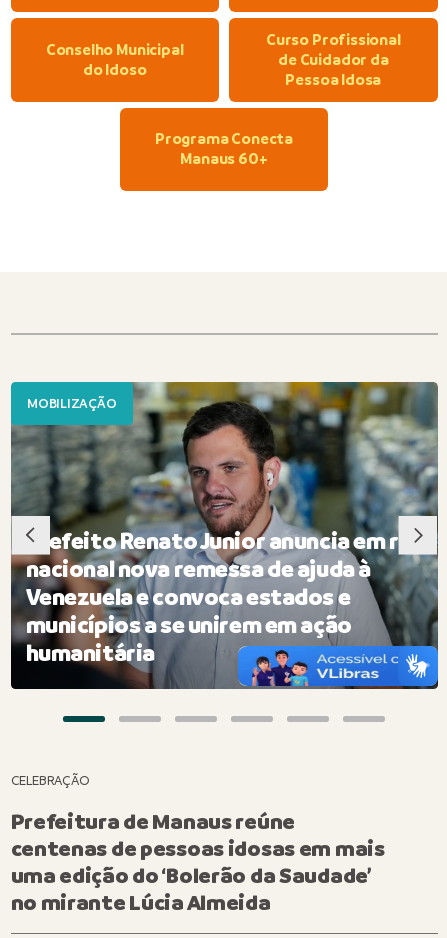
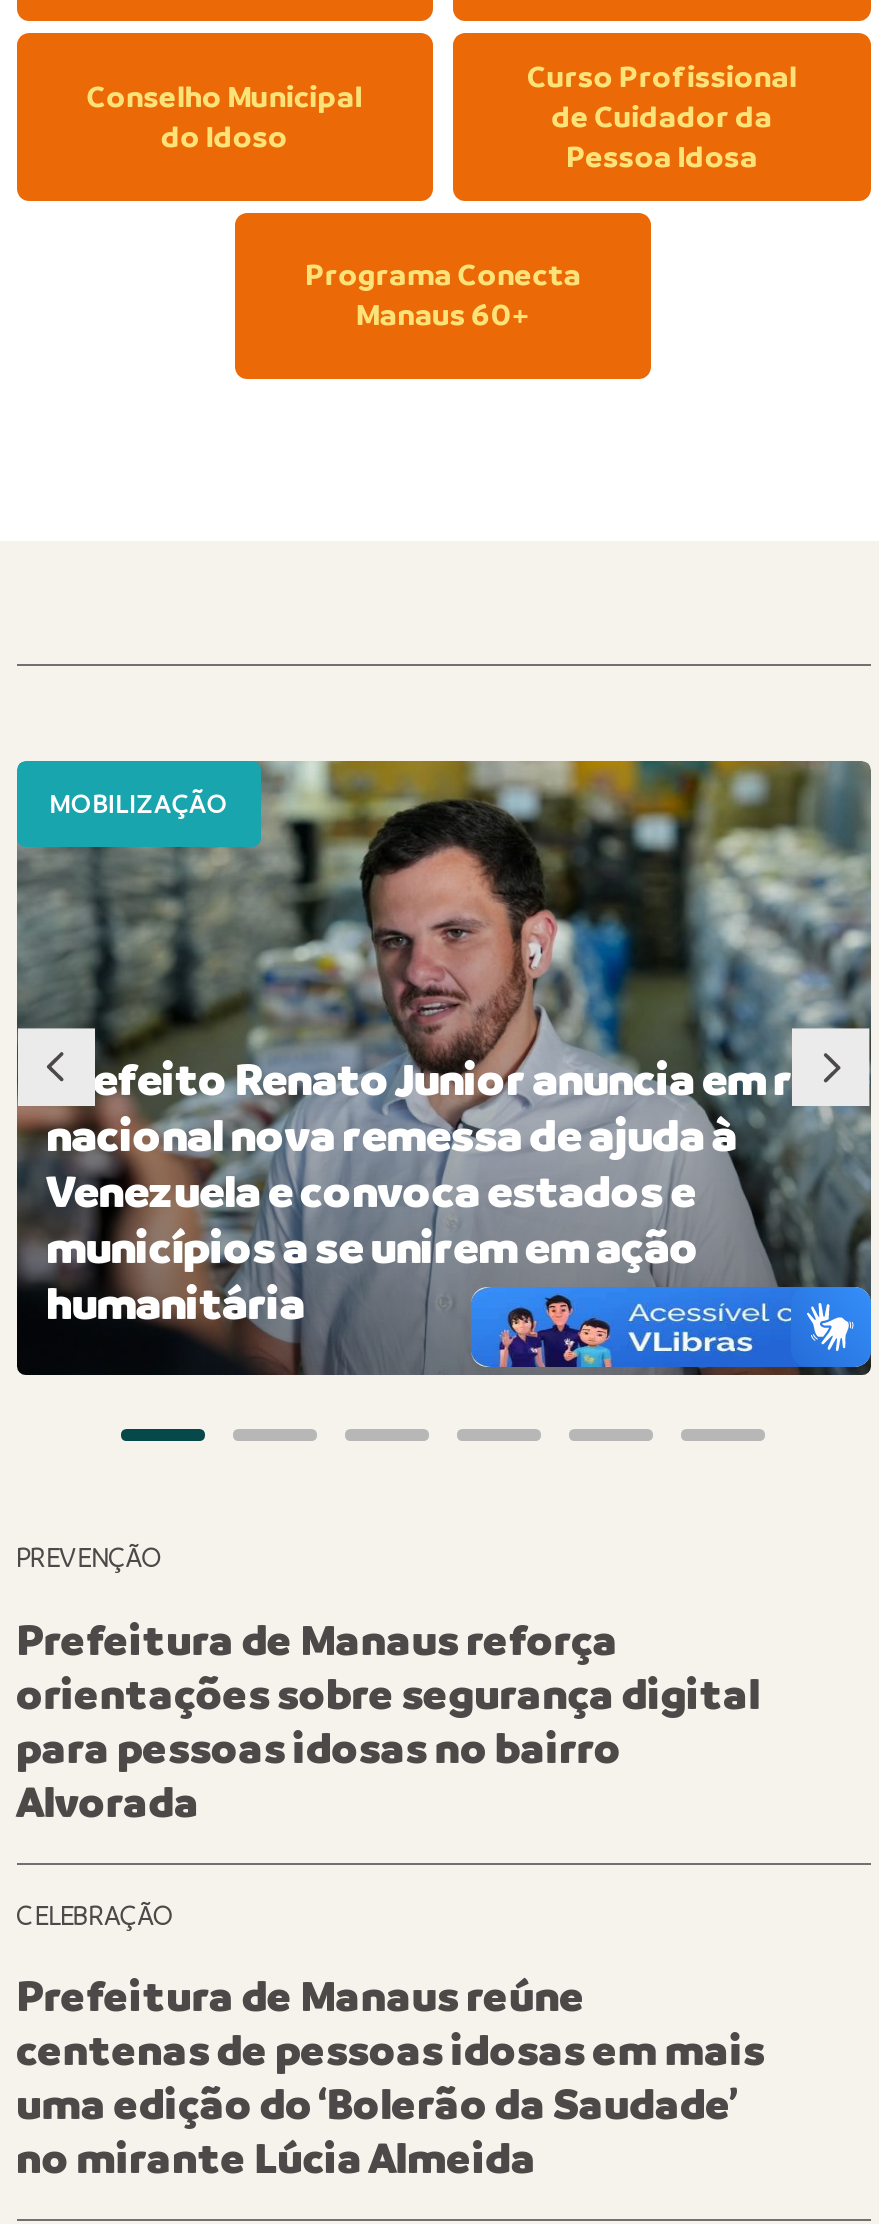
none -> [16,1541,760,1828] PREVENÇÃO | Prefeitura de Manaus reforça | orientações sobre segurança digital | para pessoas idosas no bairro | Alvorada

